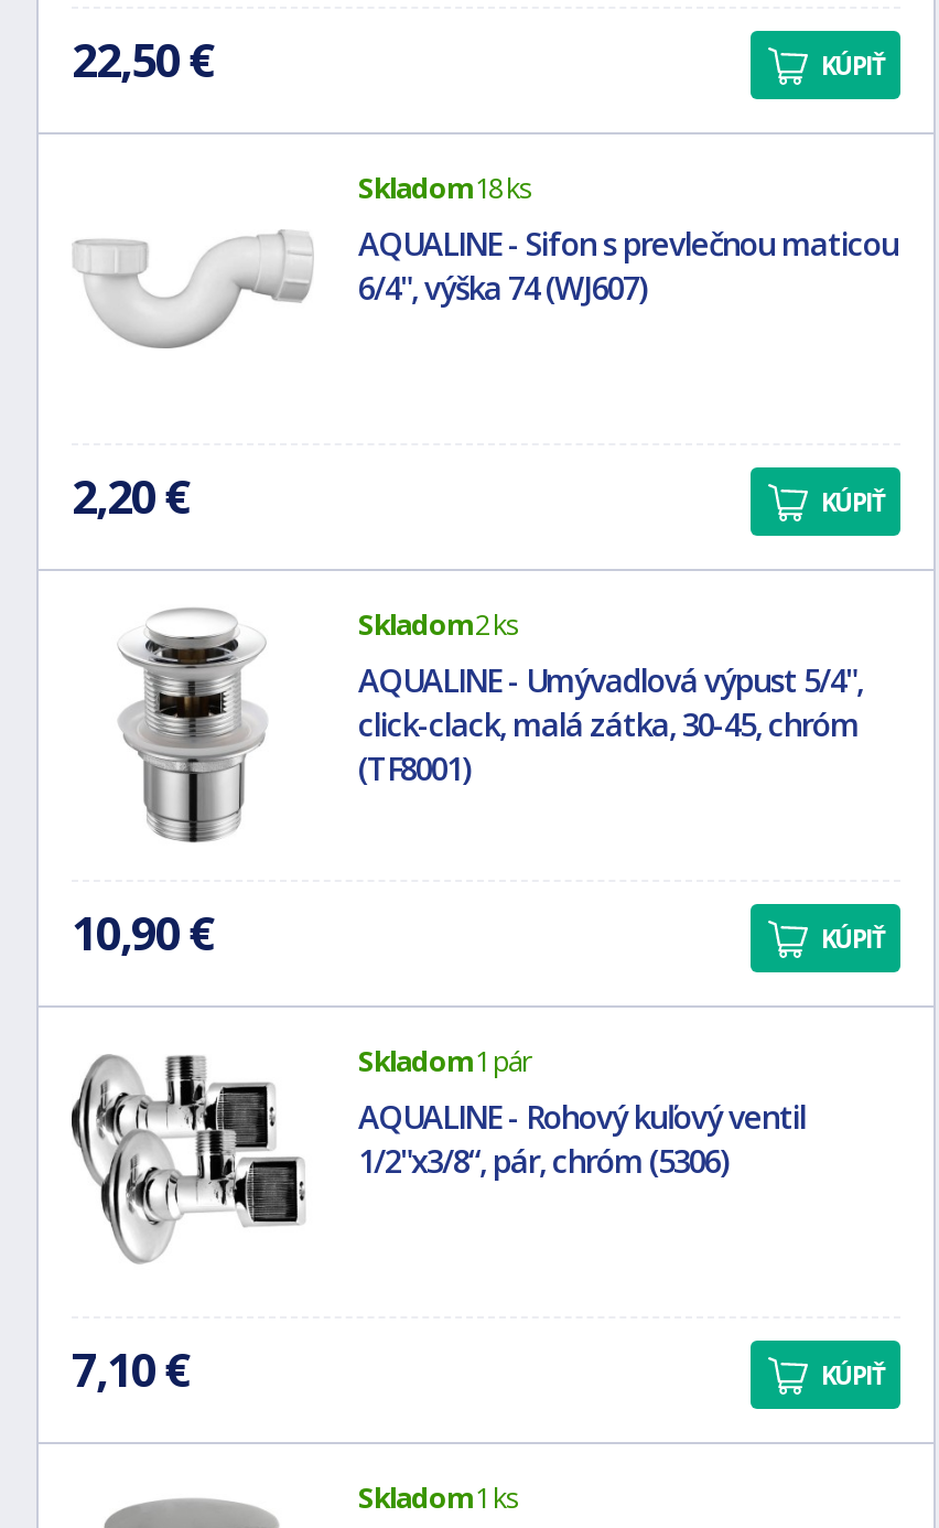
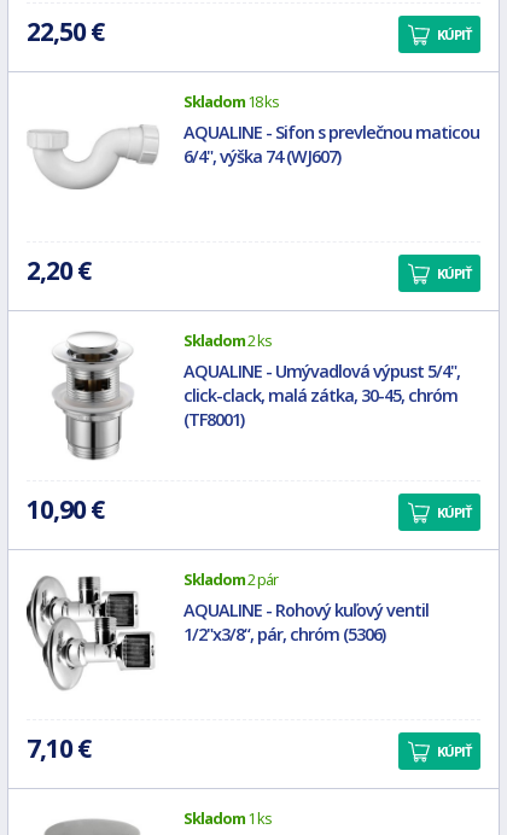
[358,1041,530,1080] Skladom1 pár -> [183,568,278,590] Skladom2 pár

